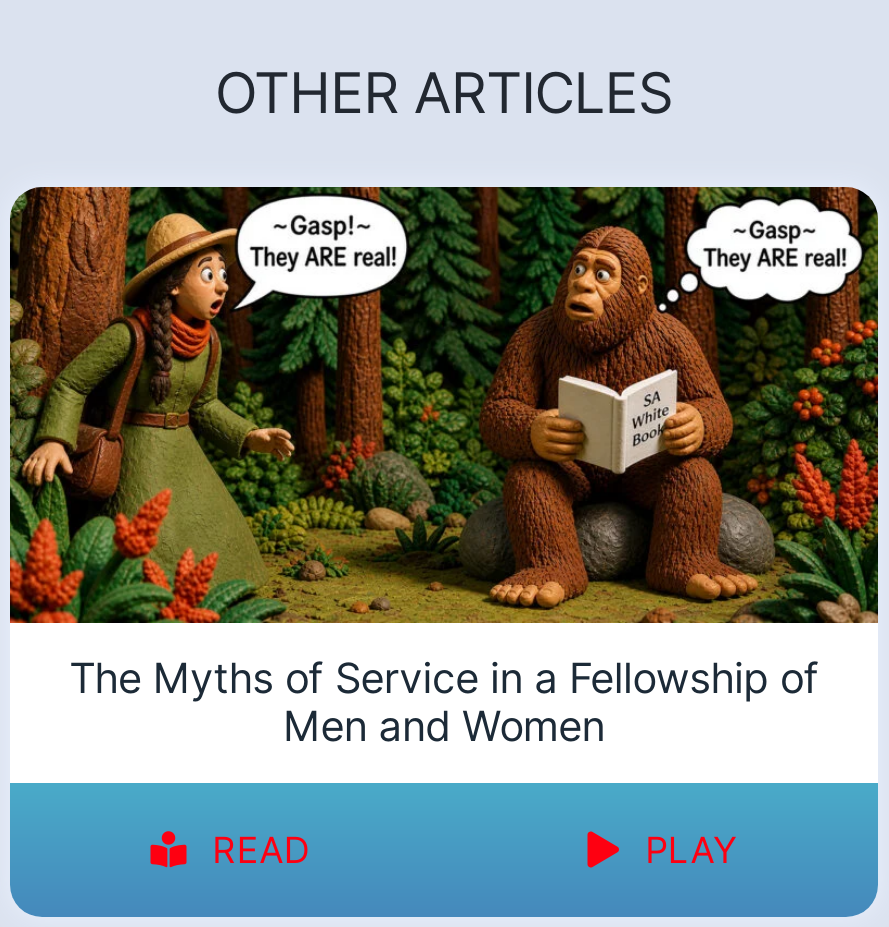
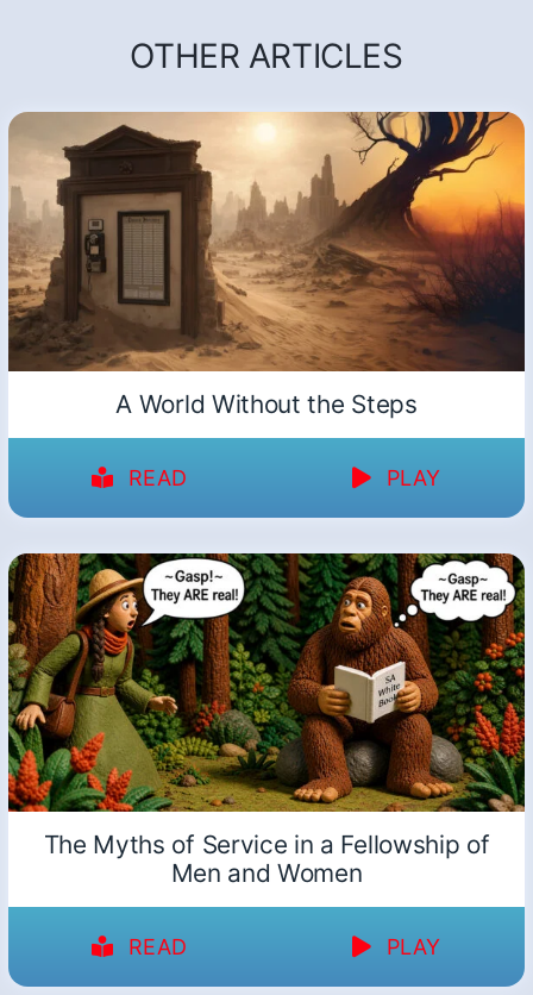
none -> [7,111,526,490] [image] | A World Without the Steps | READ | PLAY

